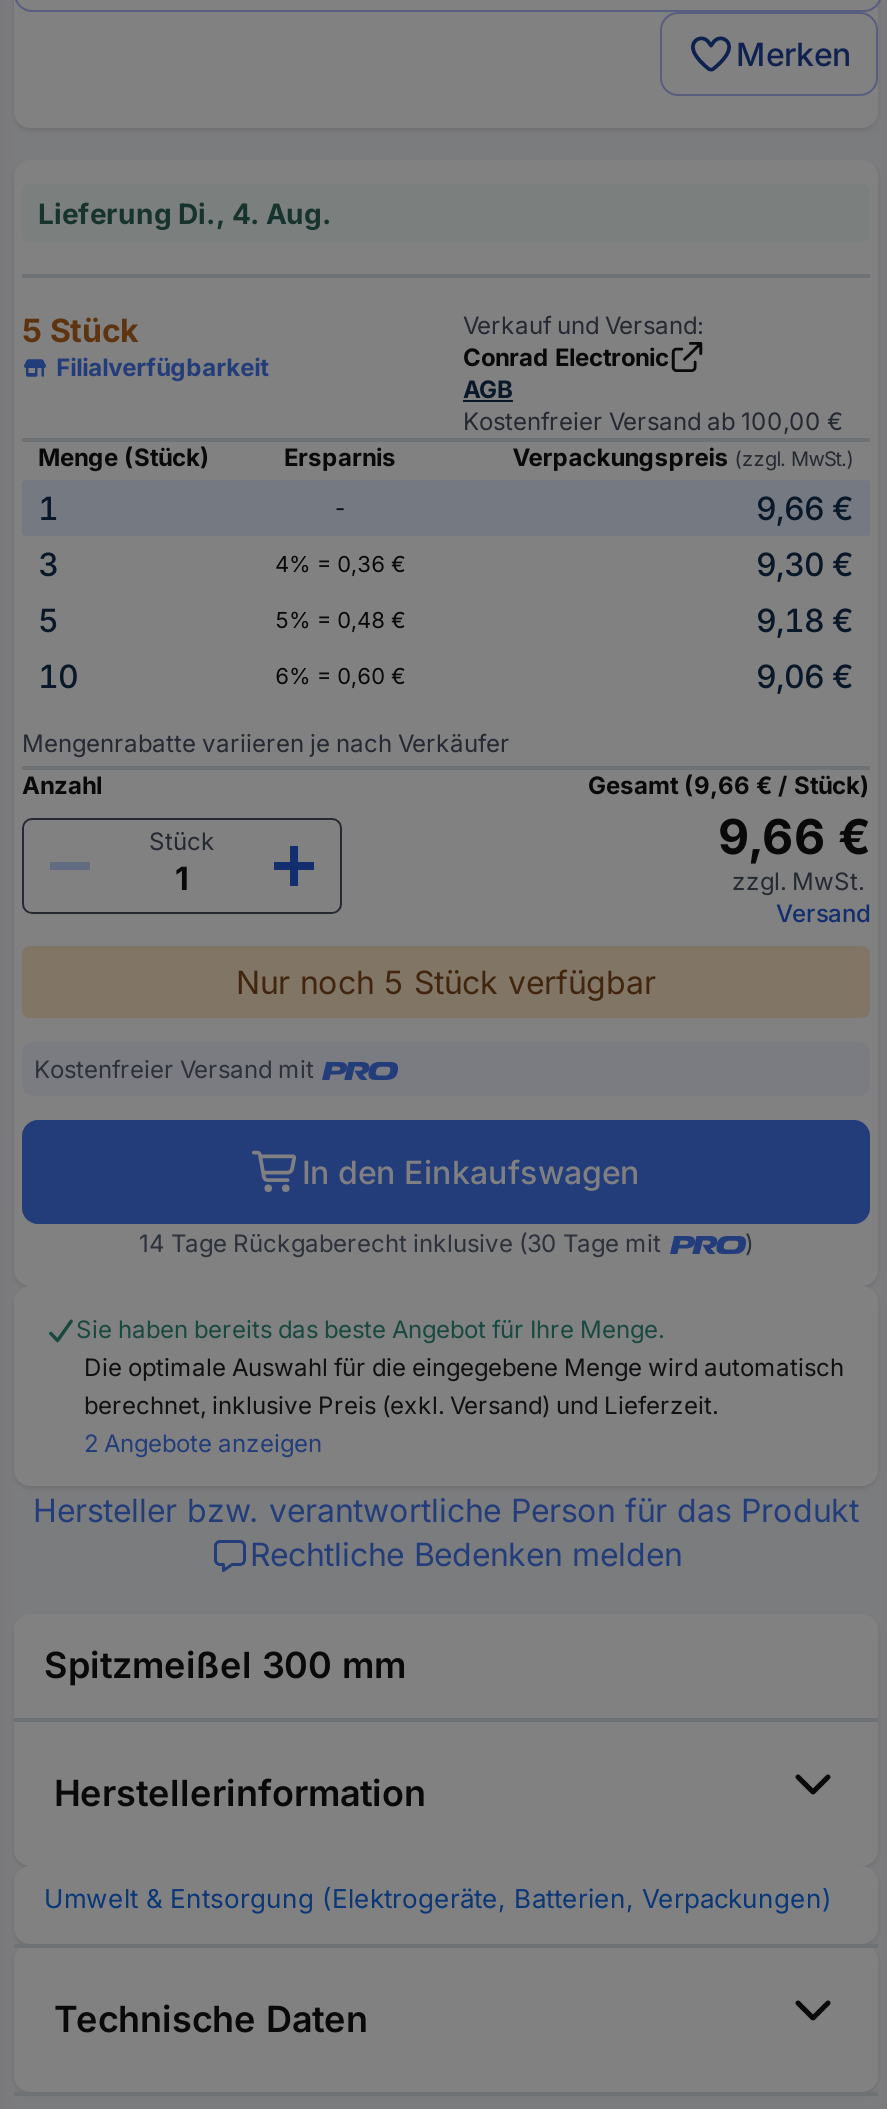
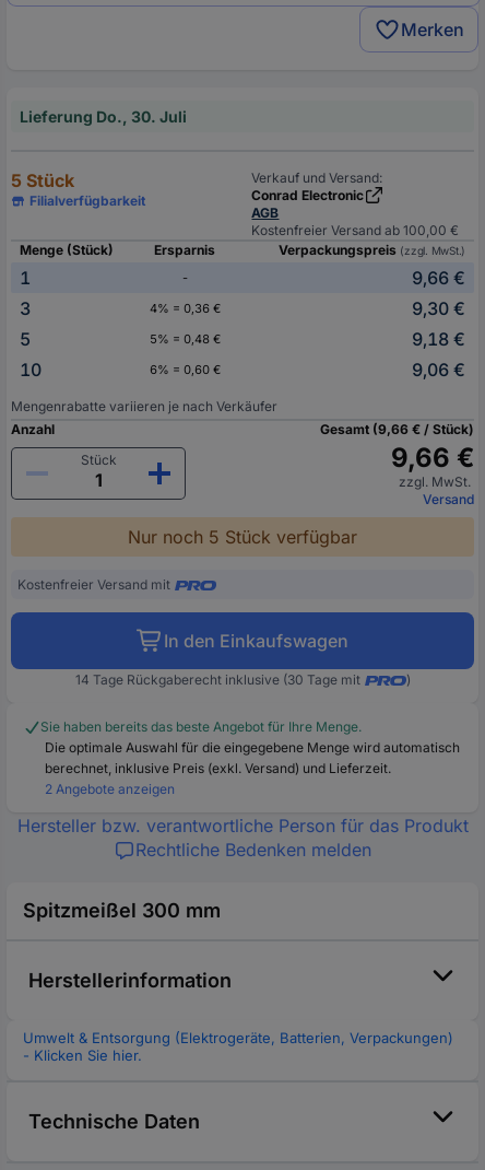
[38,196,332,230] Lieferung Di., 4. Aug. -> [20,107,187,126] Lieferung Do., 30. Juli
none -> [23,1047,142,1064] - Klicken Sie hier.

